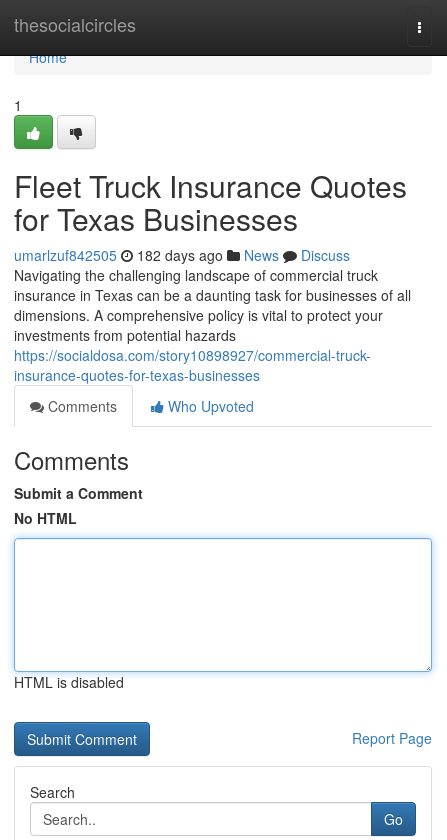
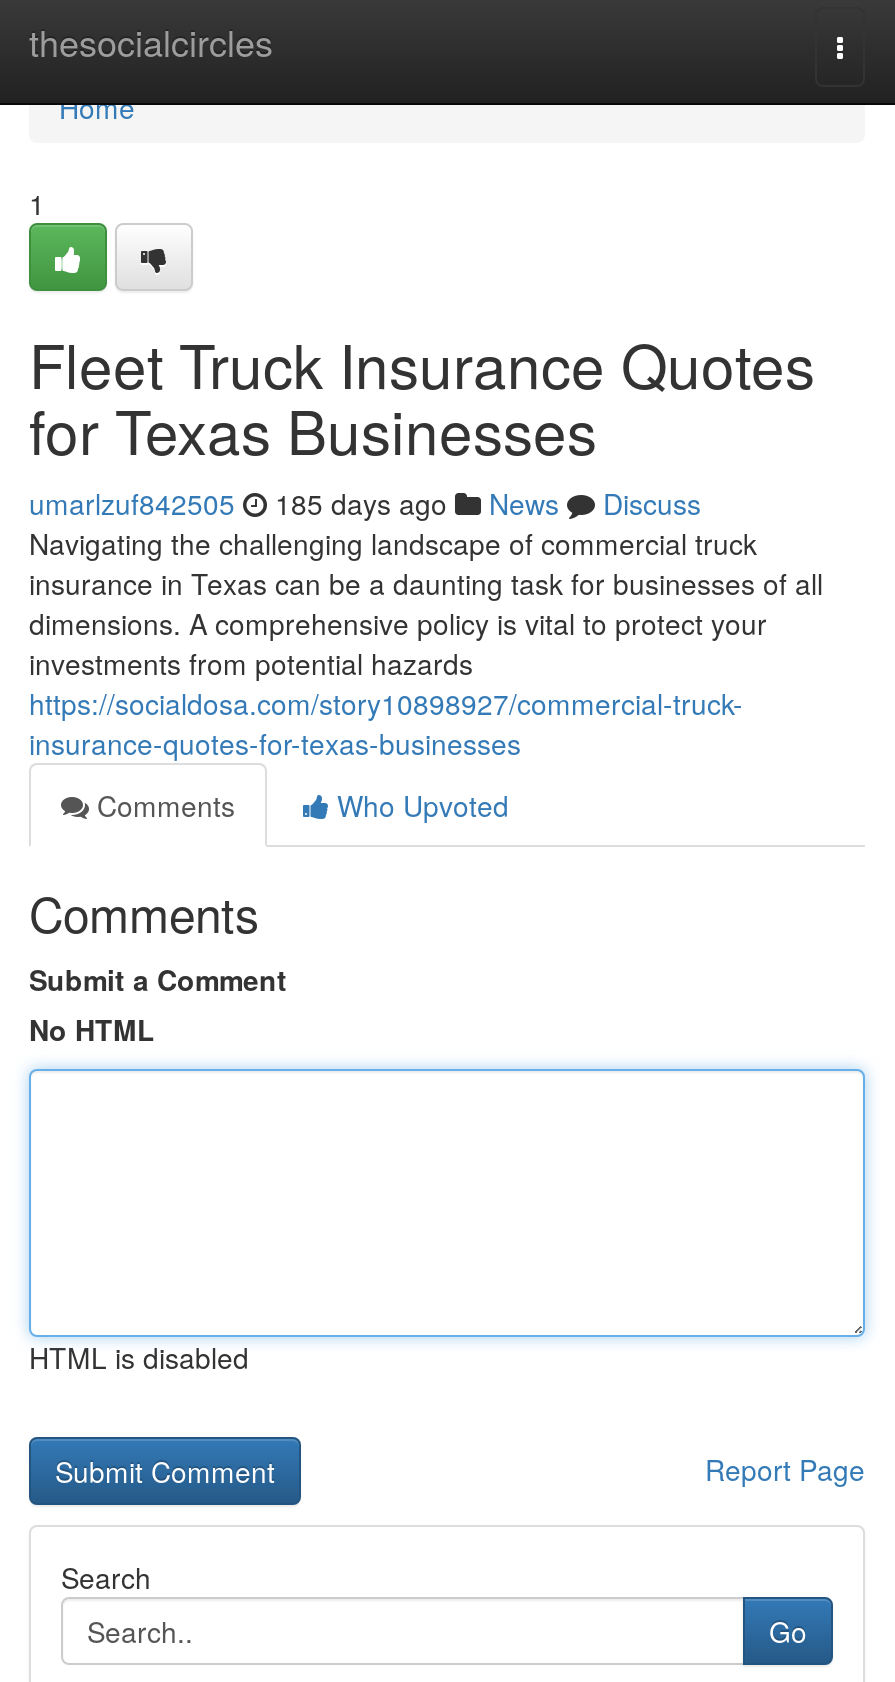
[14,245,350,265] umarlzuf842505 182 days ago News Discuss -> [29,483,701,523] umarlzuf842505 185 days ago News Discuss

